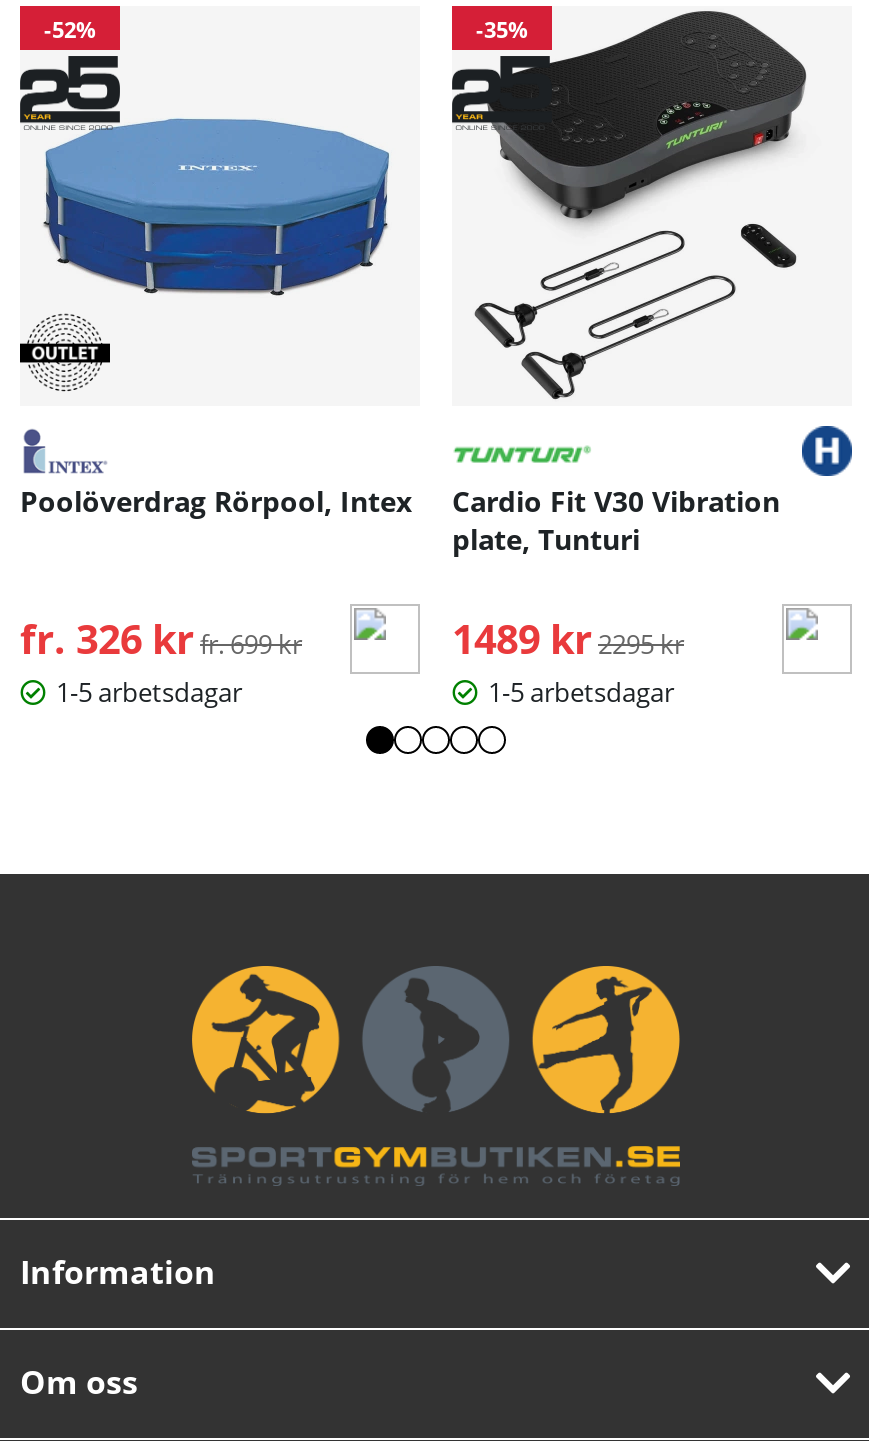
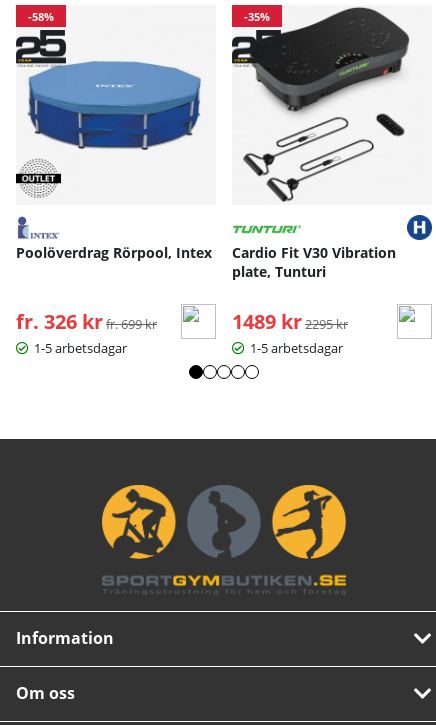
[44,15,96,45] -52% -> [28,9,54,24] -58%

